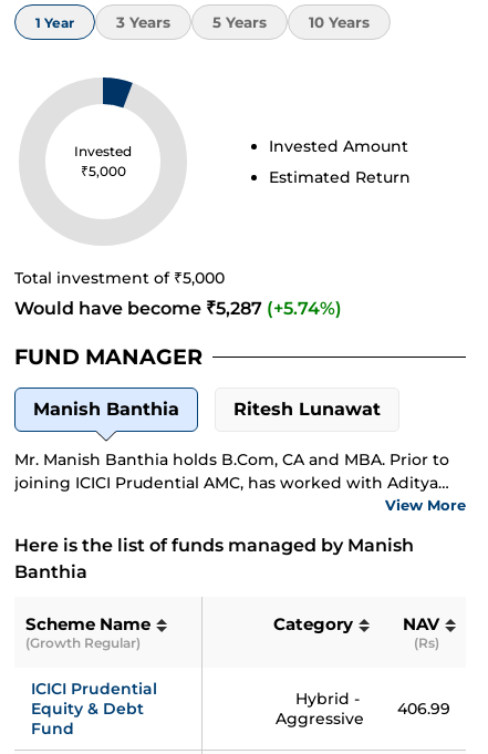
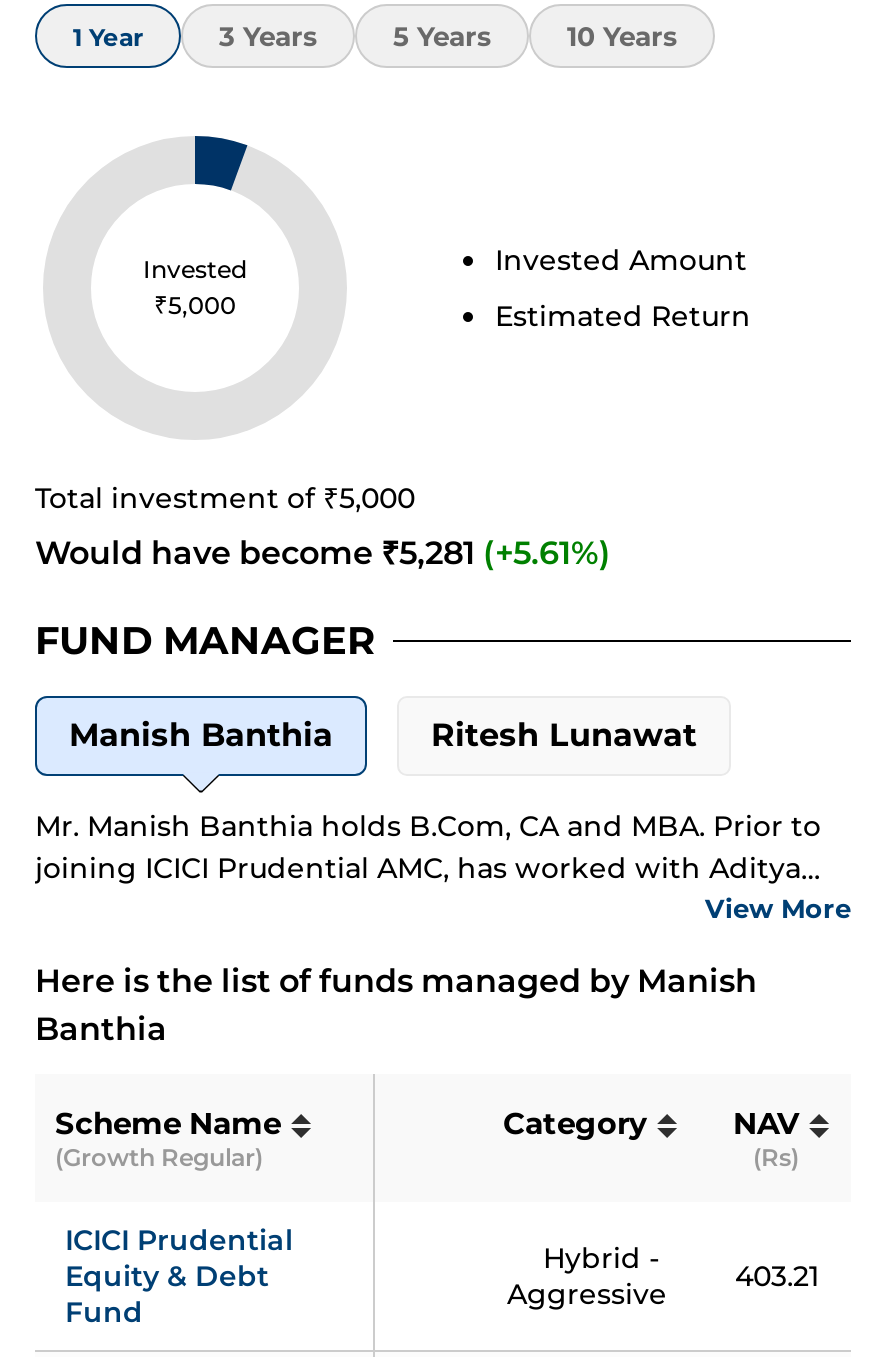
[14,298,342,319] Would have become ₹5,287 (+5.74%) -> [35,535,611,573] Would have become ₹5,281 (+5.61%)
[397,699,450,719] 406.99 -> [735,1259,819,1295] 403.21

